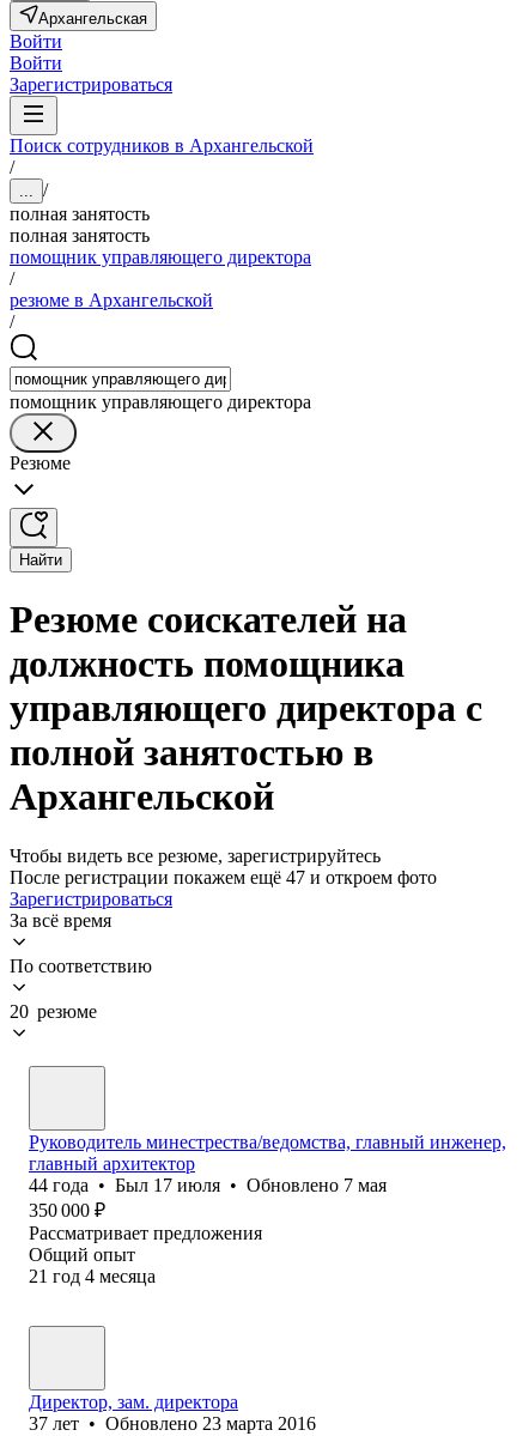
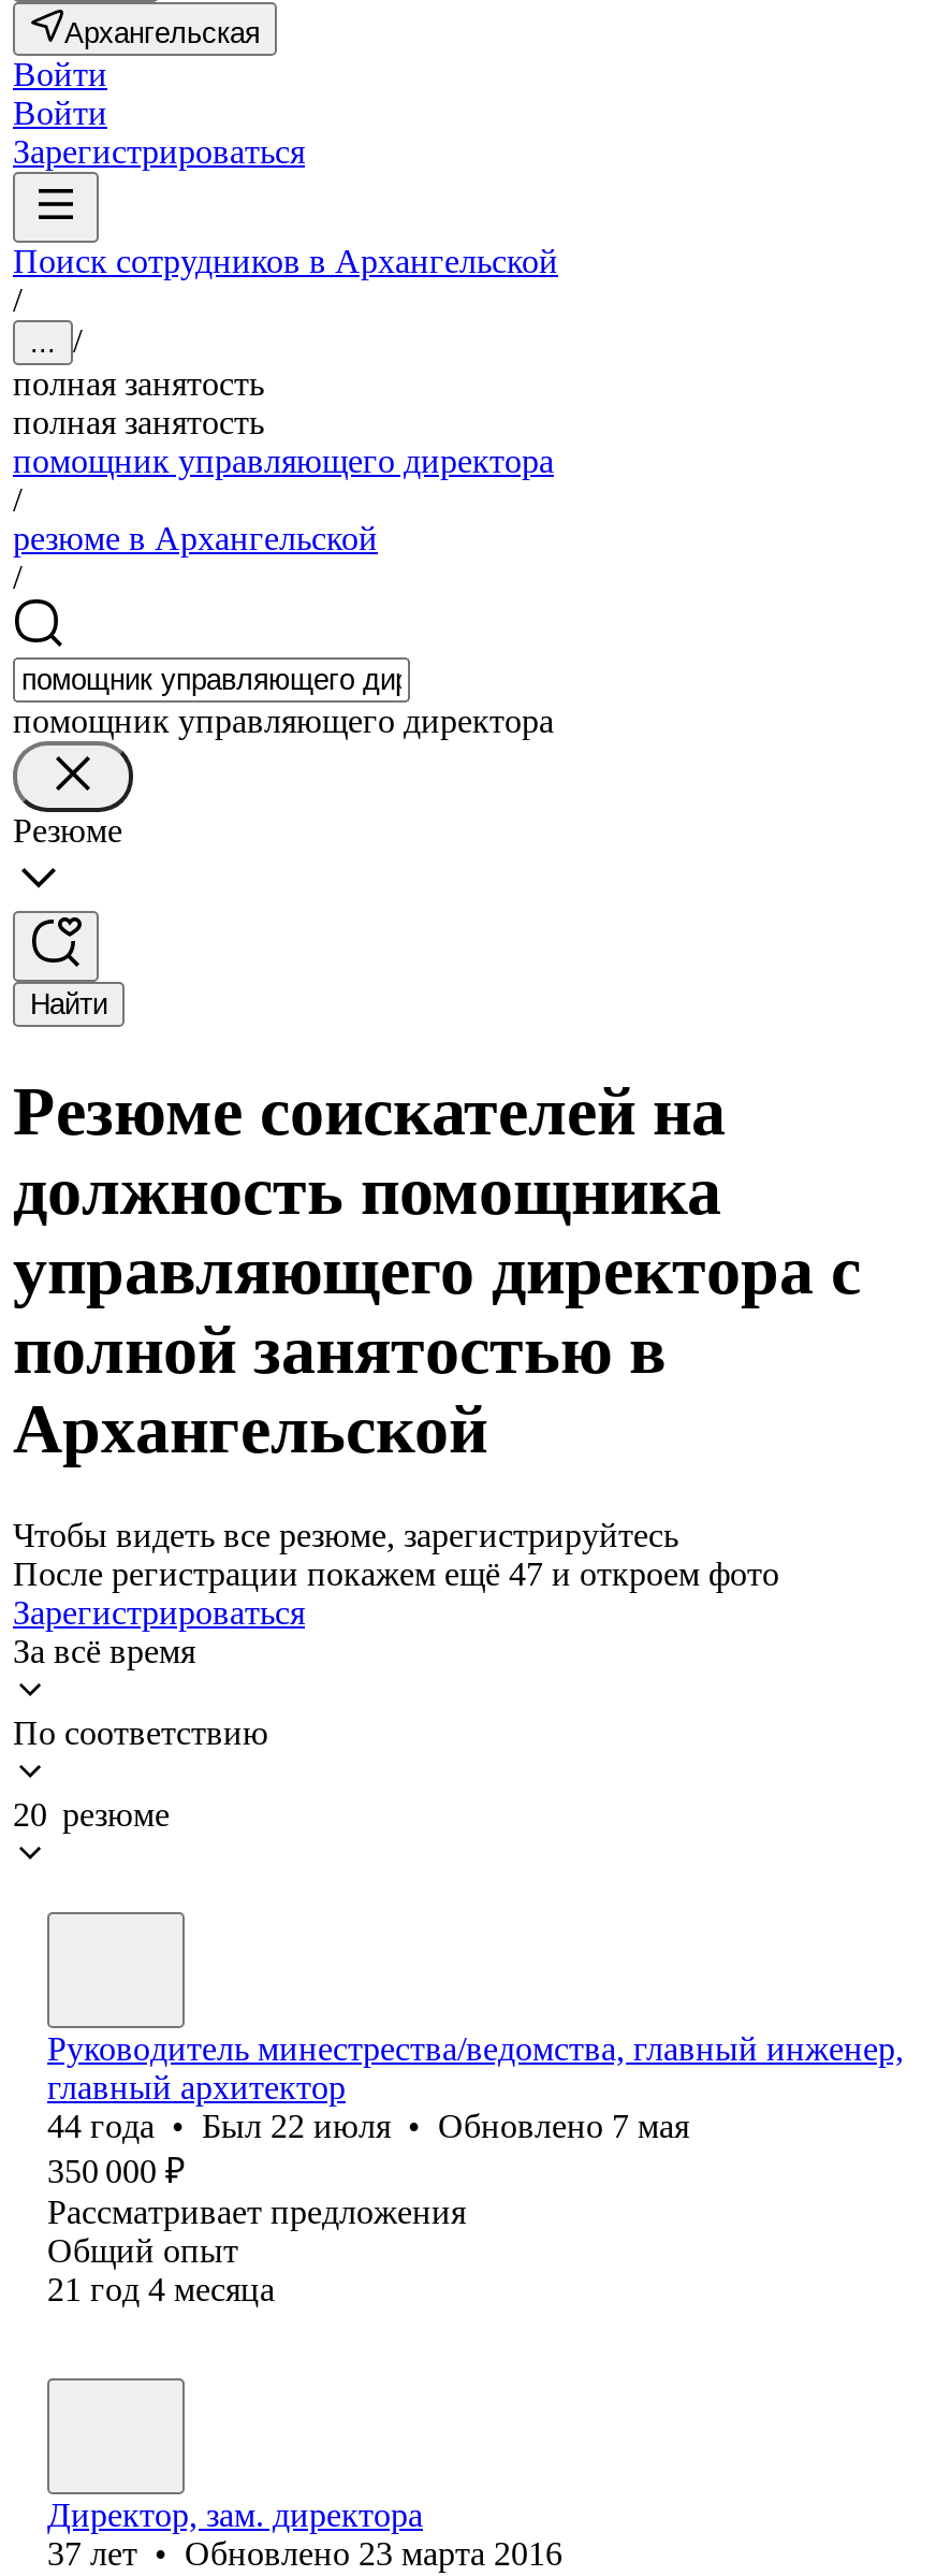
[29,1175,387,1195] 44 года • Был 17 июля • Обновлено 7 мая -> [47,2107,689,2144] 44 года • Был 22 июля • Обновлено 7 мая

